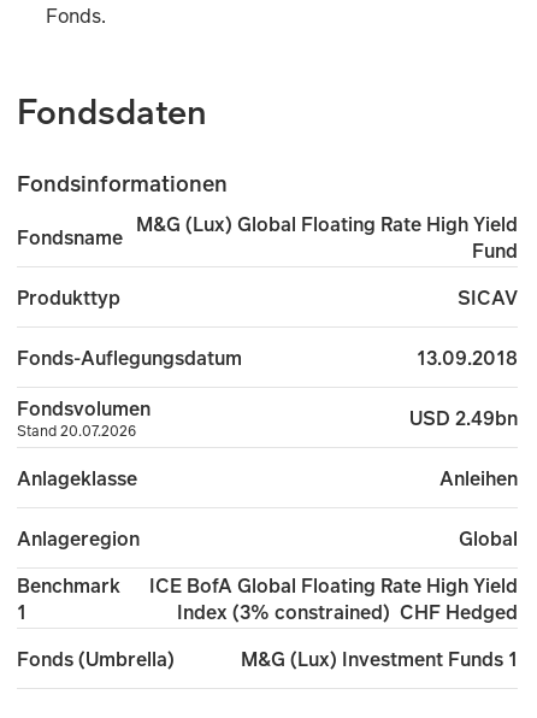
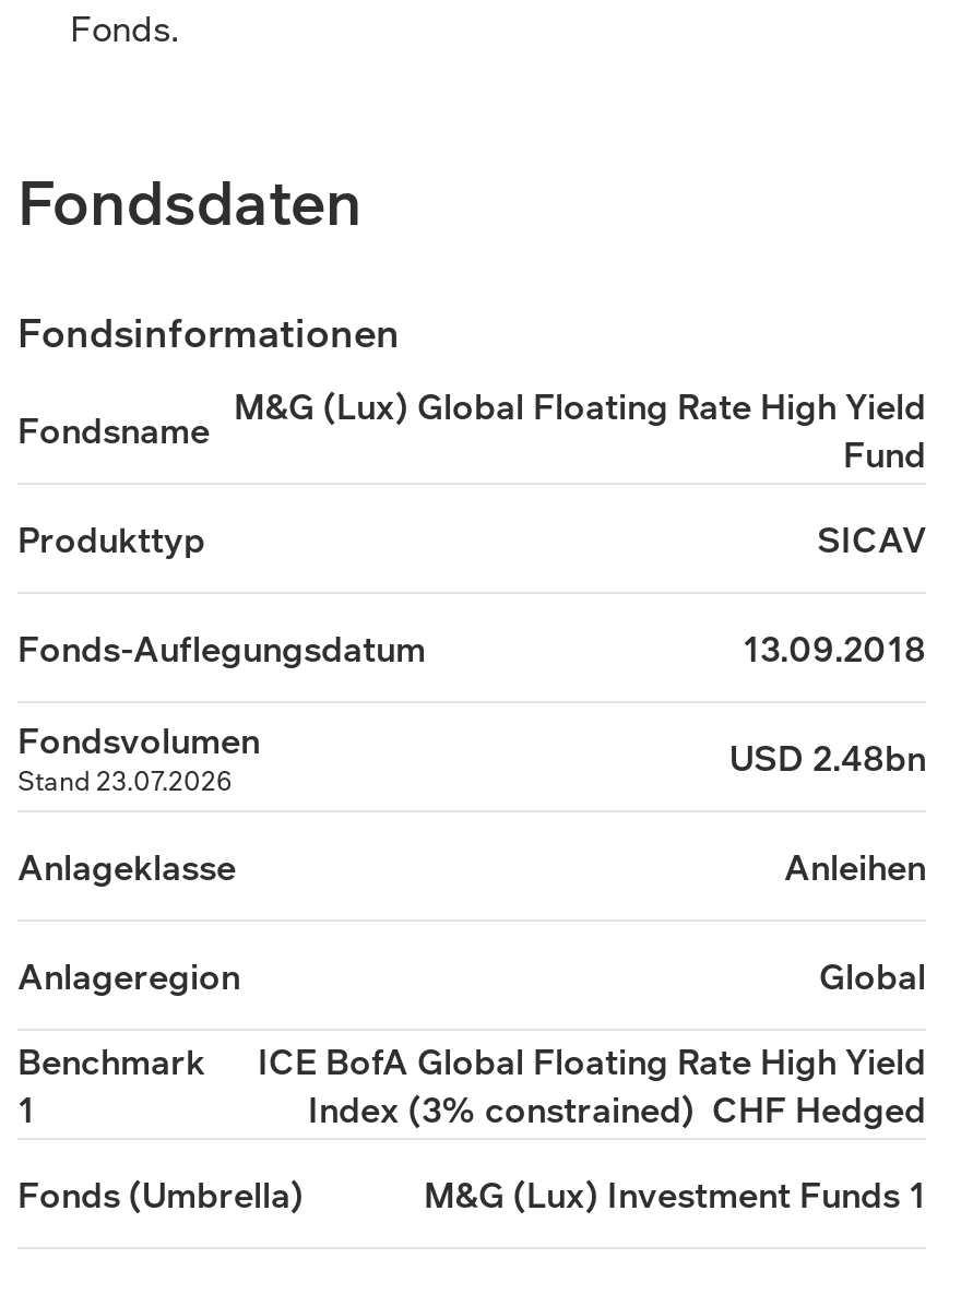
[409,404,518,431] USD 2.49bn -> [729,733,926,781] USD 2.48bn
[17,420,136,441] Stand 20.07.2026 -> [17,762,232,799] Stand 23.07.2026

